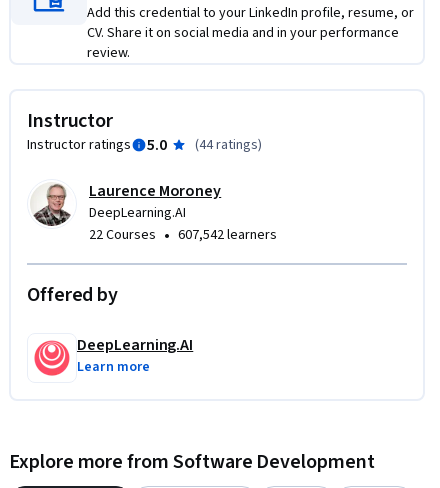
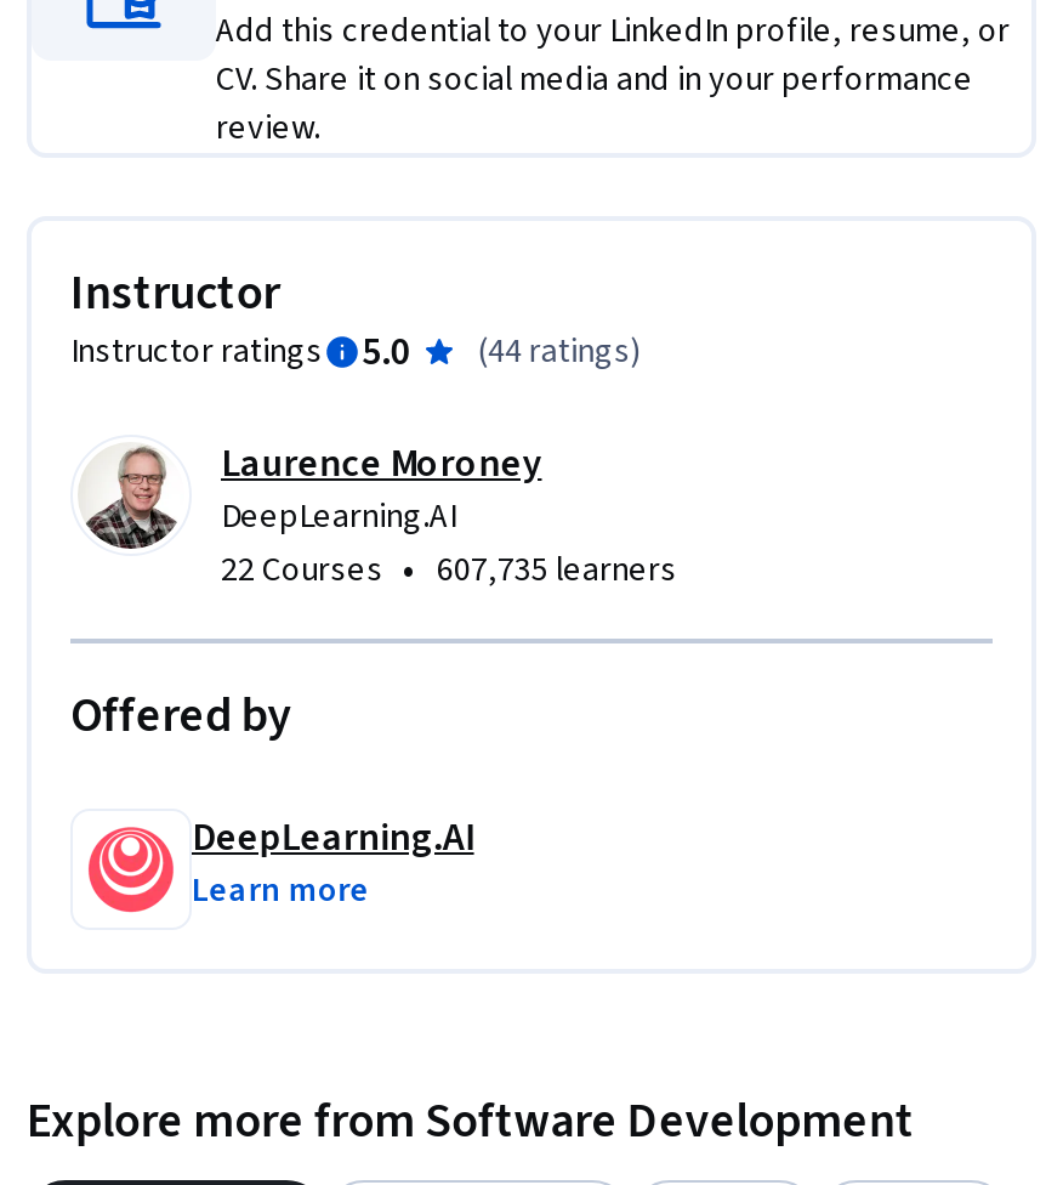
[89,224,277,246] 22 Courses • 607,542 learners -> [221,544,677,598] 22 Courses • 607,735 learners

